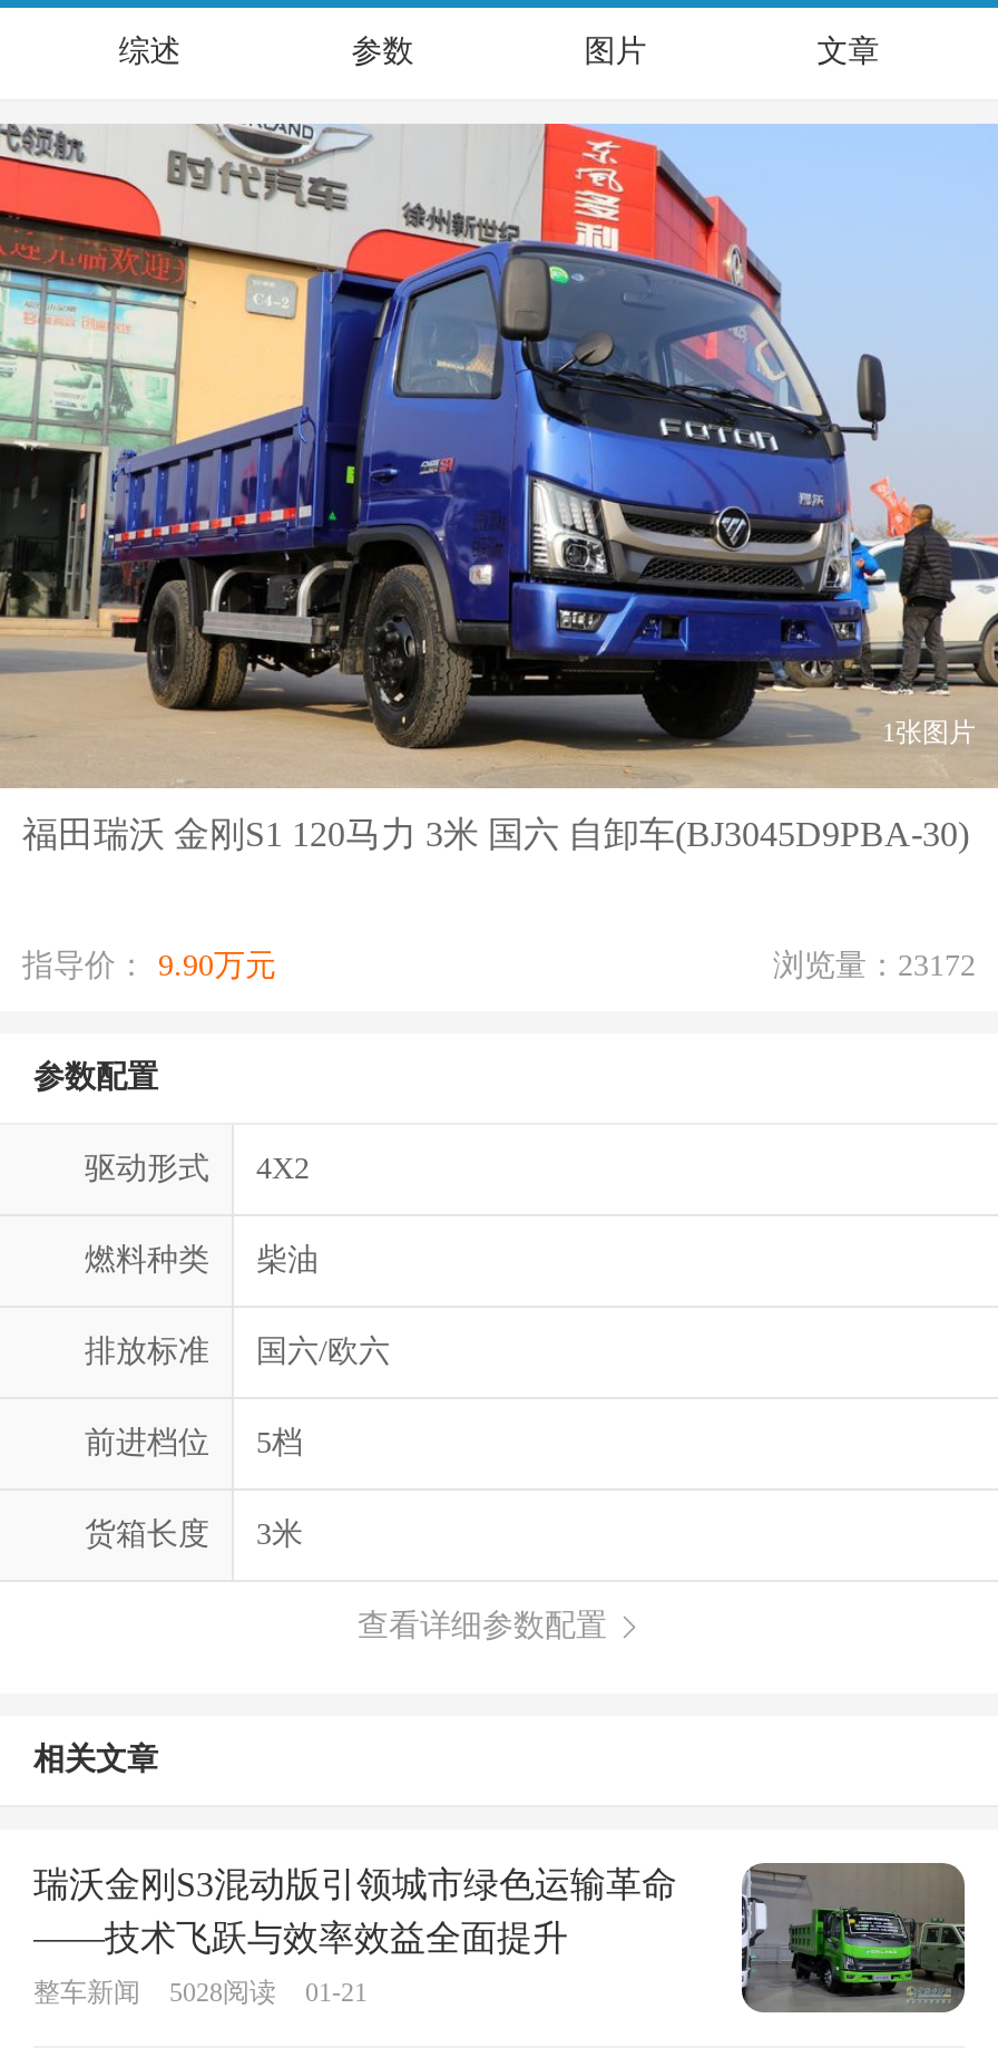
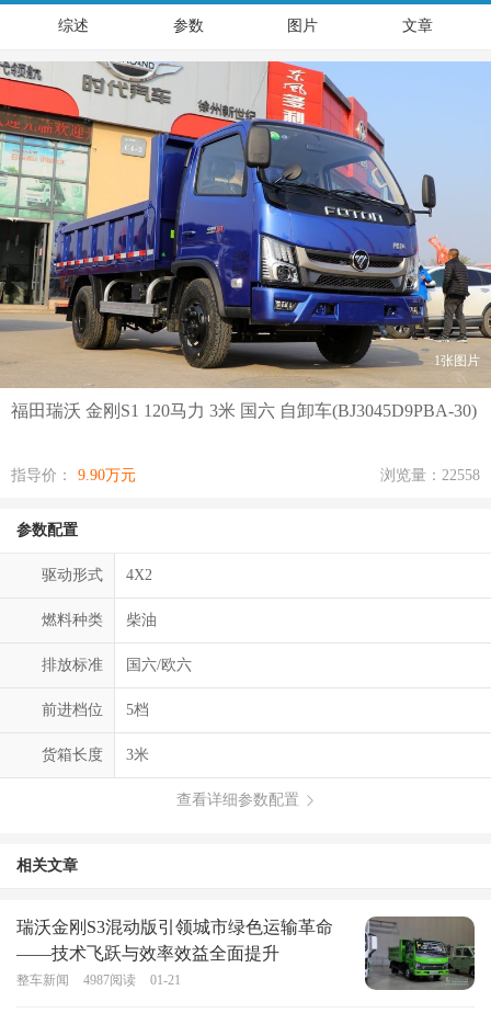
[773,950,976,983] 浏览量：23172 -> [380,468,480,484] 浏览量：22558
[33,1978,368,2009] 整车新闻 5028阅读 01-21 -> [16,973,181,988] 整车新闻 4987阅读 01-21

